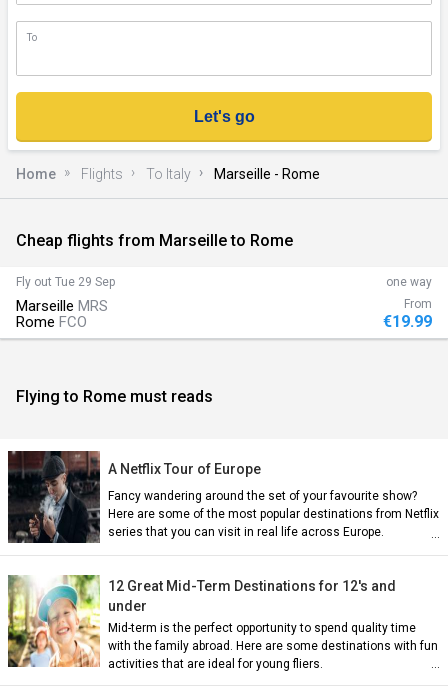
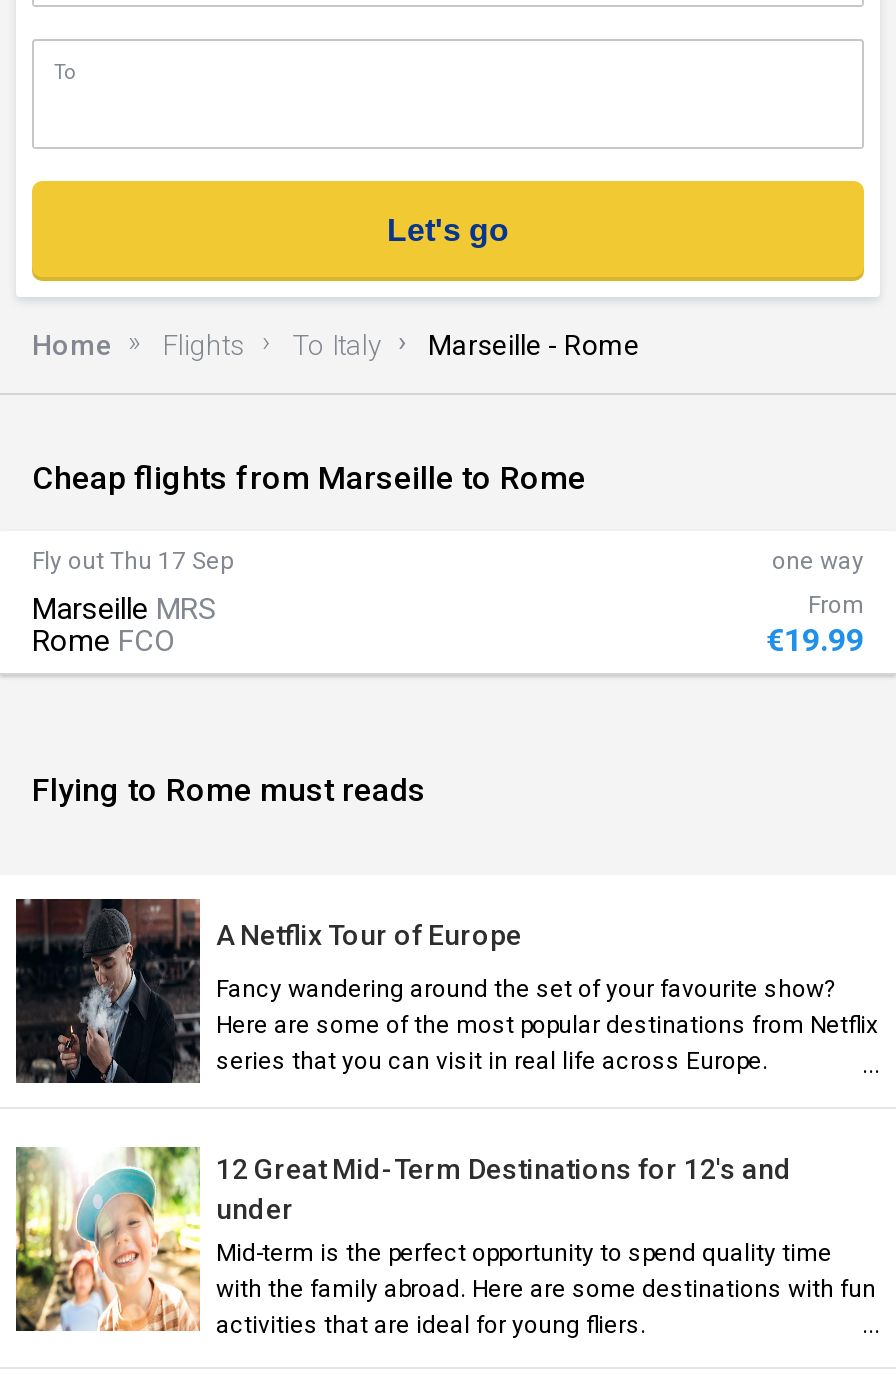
[16,275,115,289] Fly out Tue 29 Sep -> [32,547,232,575] Fly out Thu 17 Sep

